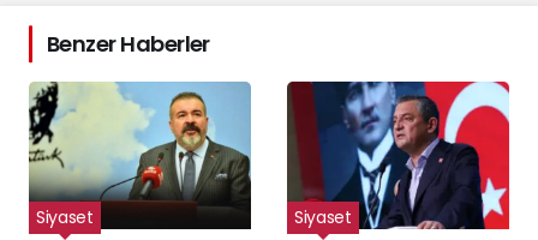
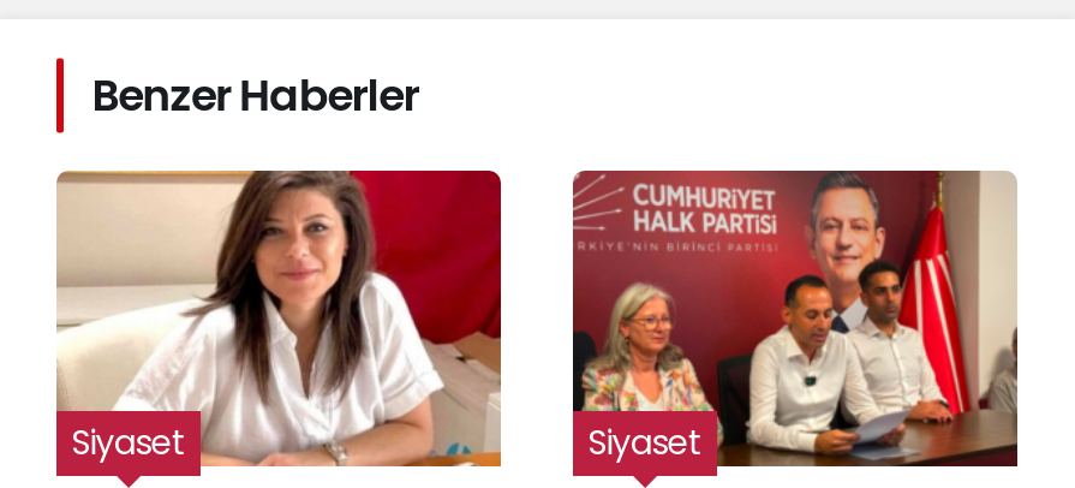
[28,80,252,230] [image] -> [56,168,503,469] [image]
[287,80,510,230] [image] -> [571,168,1020,469] [image]

